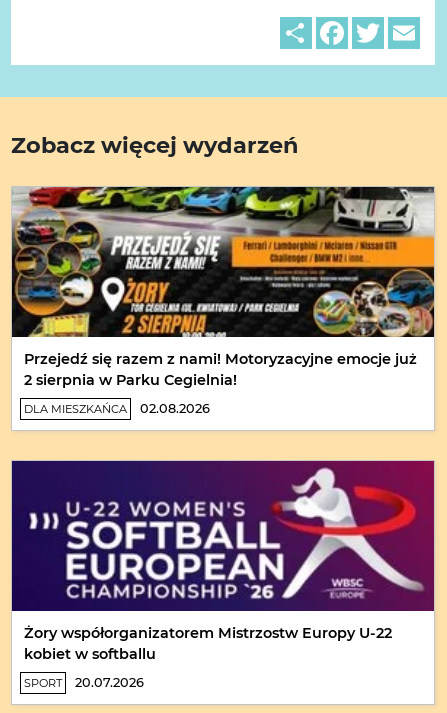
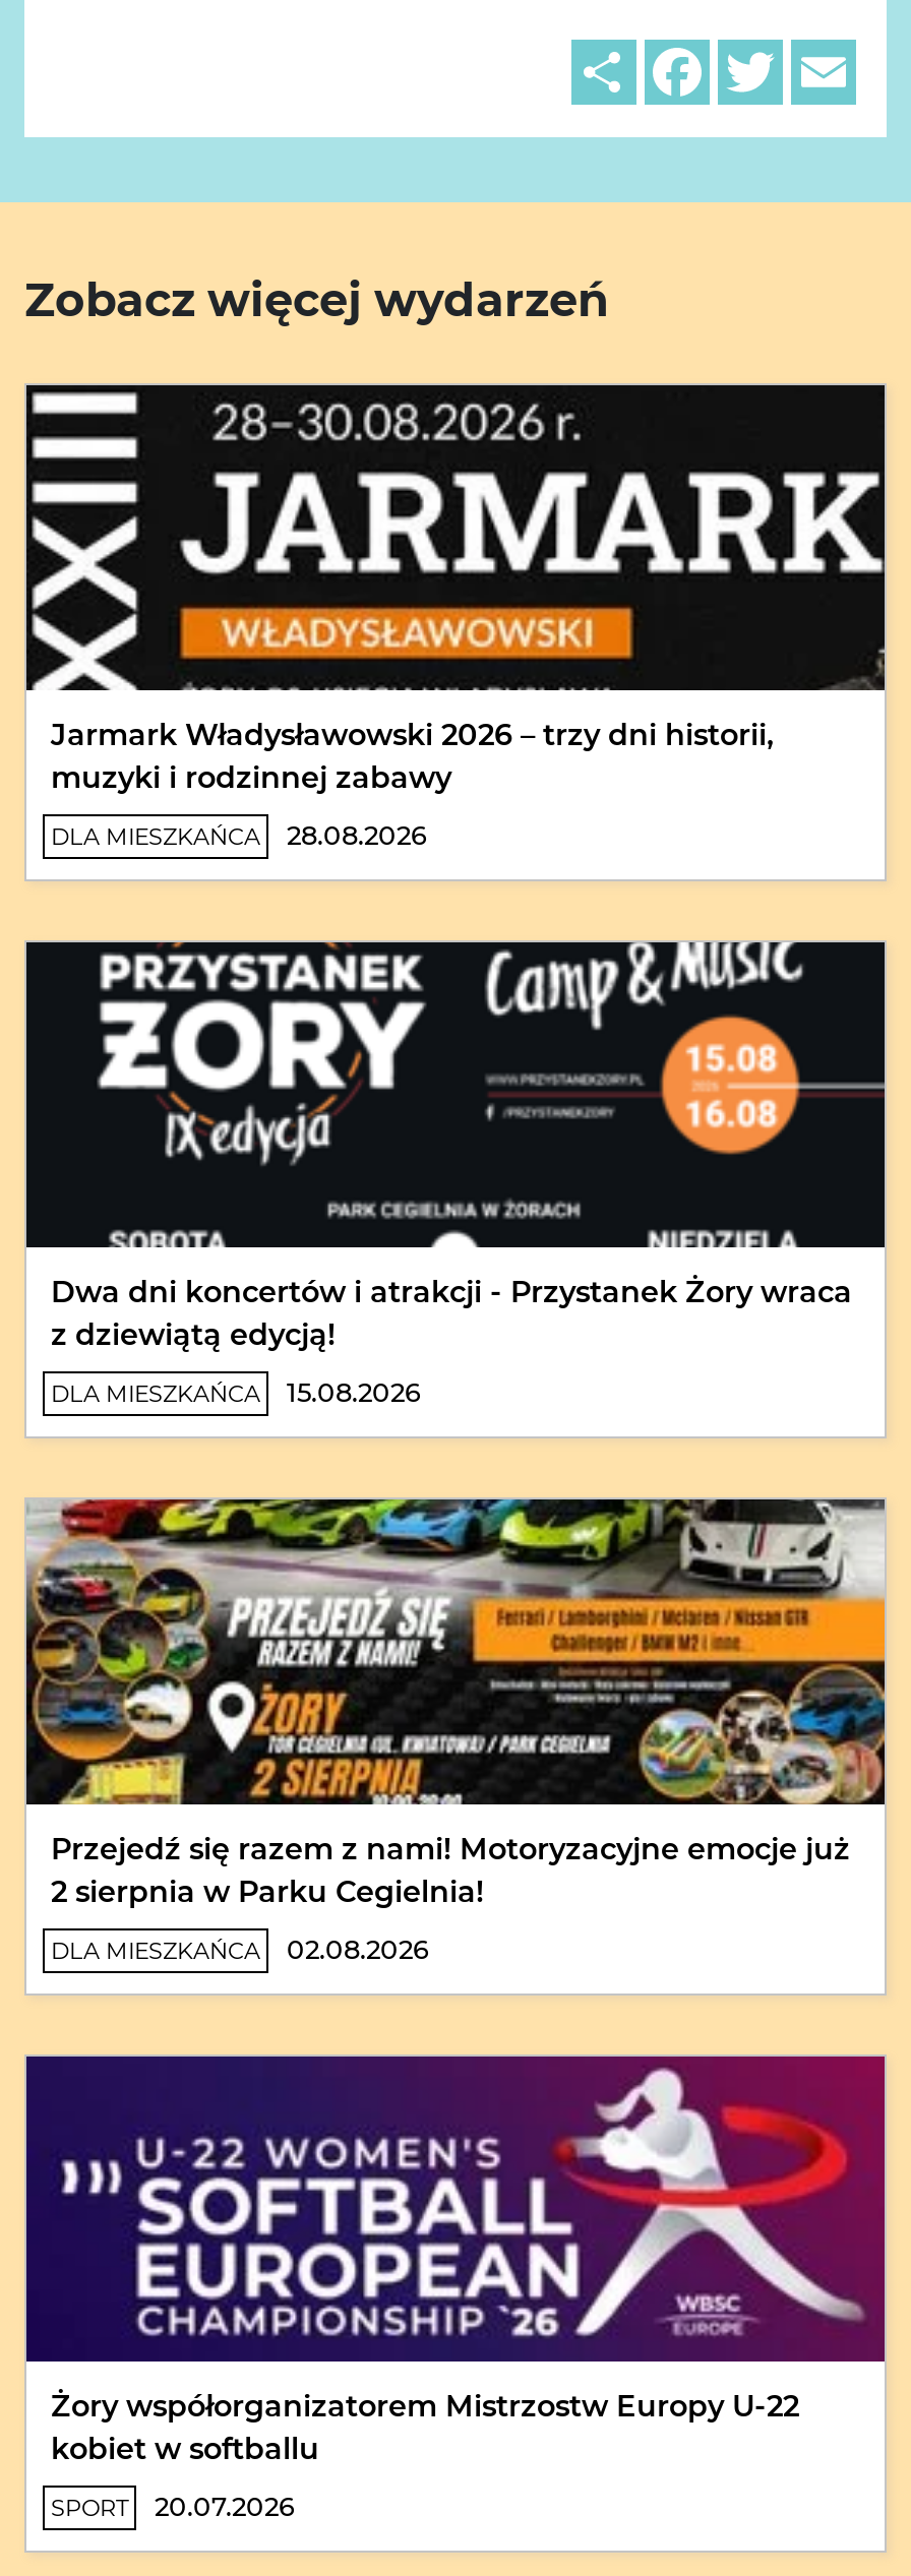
none -> [24,383,887,852] [image] | Jarmark Władysławowski 2026 – trzy dni historii, | muzyki i rodzinnej zabawy | DLA MIESZKAŃCA | 28.08.2026
none -> [26,940,887,1409] [image] | Dwa dni koncertów i atrakcji - Przystanek Żory wraca | z dziewiątą edycją! | DLA MIESZKAŃCA | 15.08.2026

